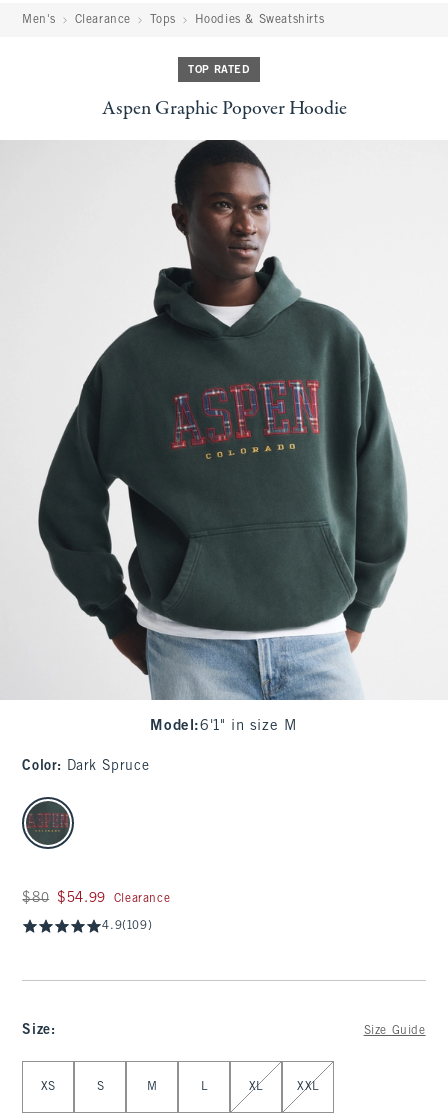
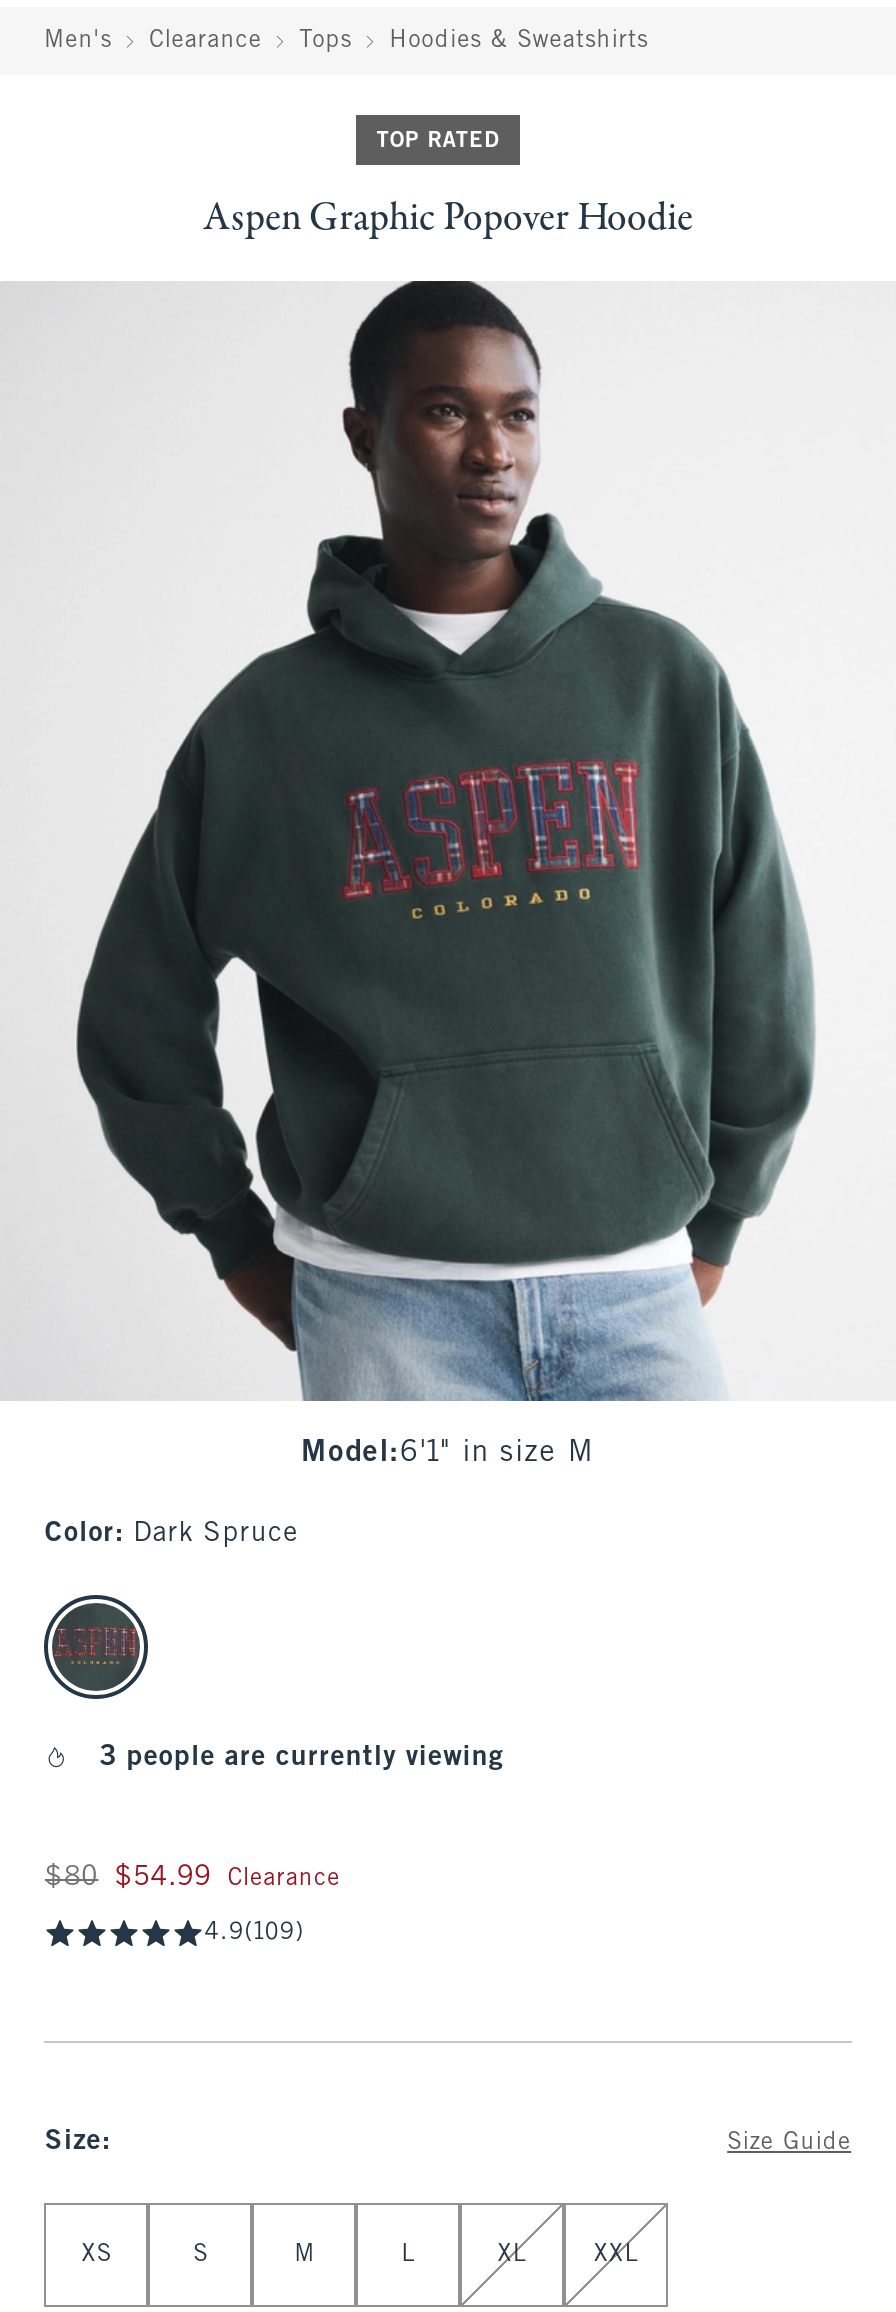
none -> [100,1745,504,1771] 3 people are currently viewing

